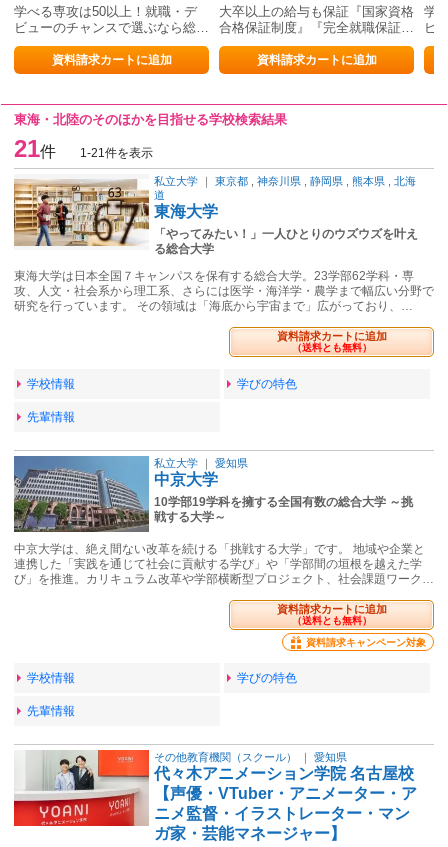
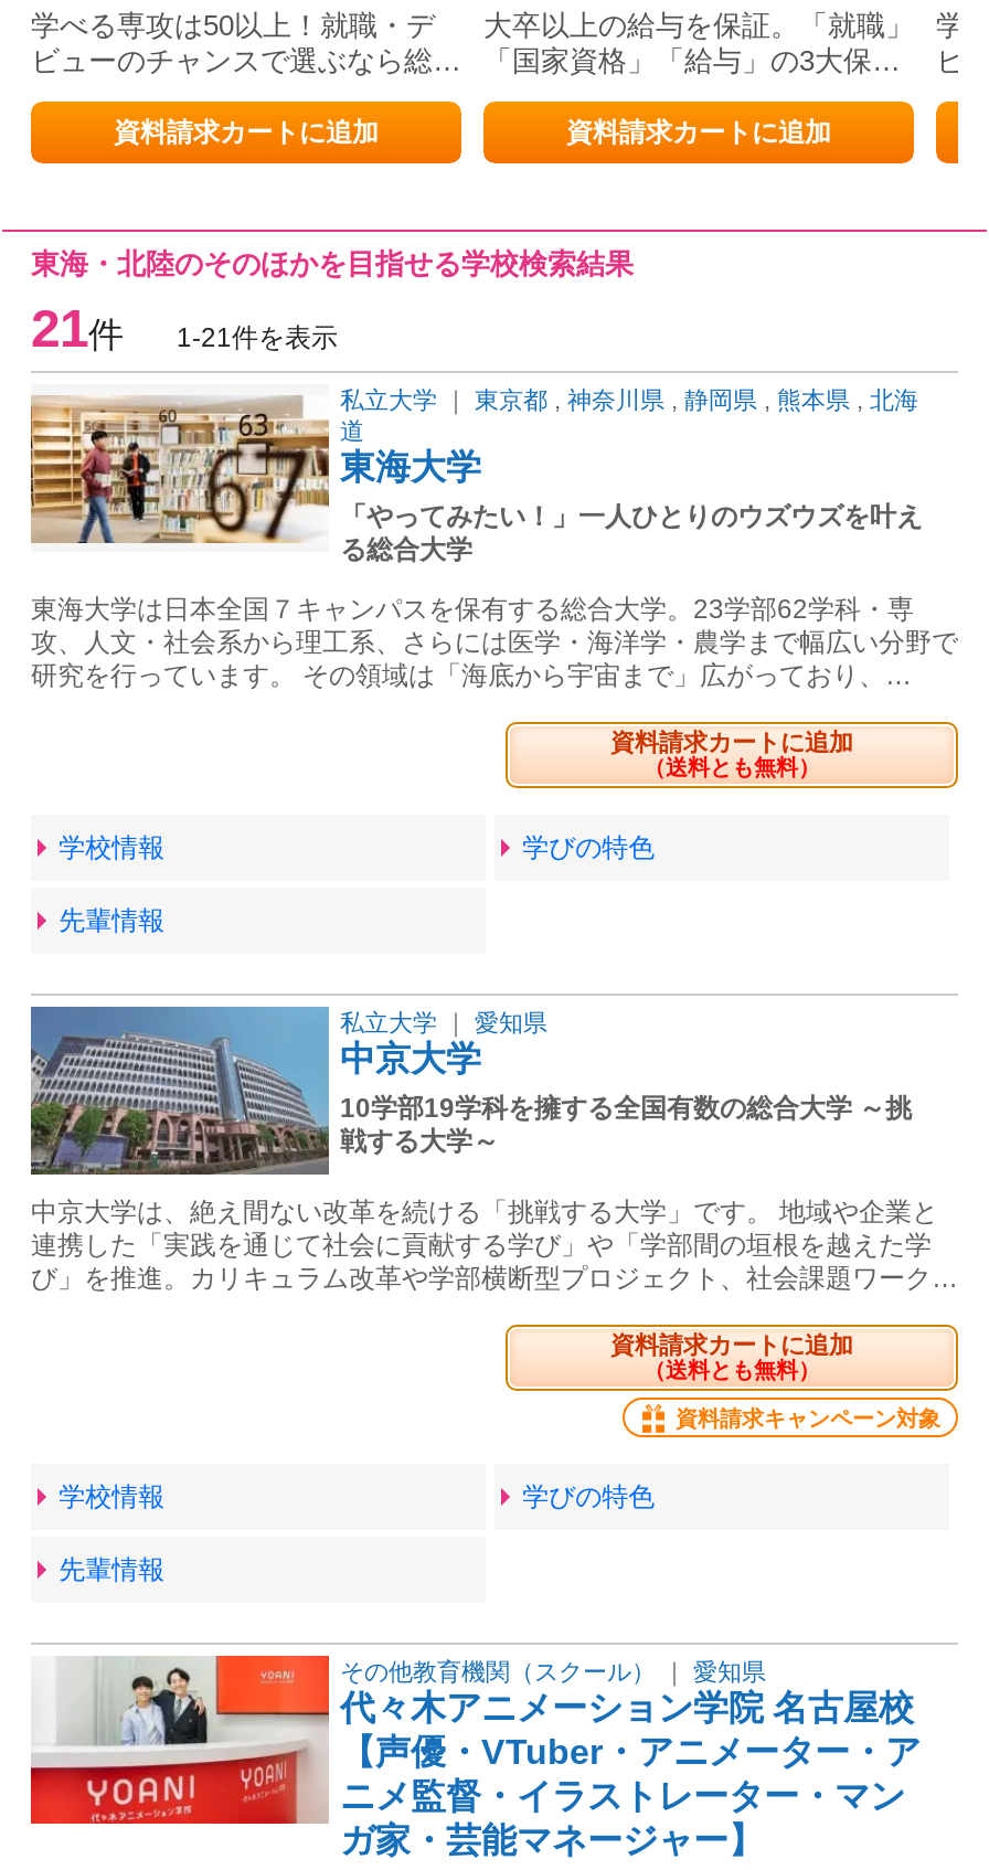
[219,4,414,35] 大卒以上の給与も保証『国家資格 | 合格保証制度』『完全就職保証… -> [483,9,914,77] 大卒以上の給与を保証。「就職」 | 「国家資格」「給与」の3大保…

